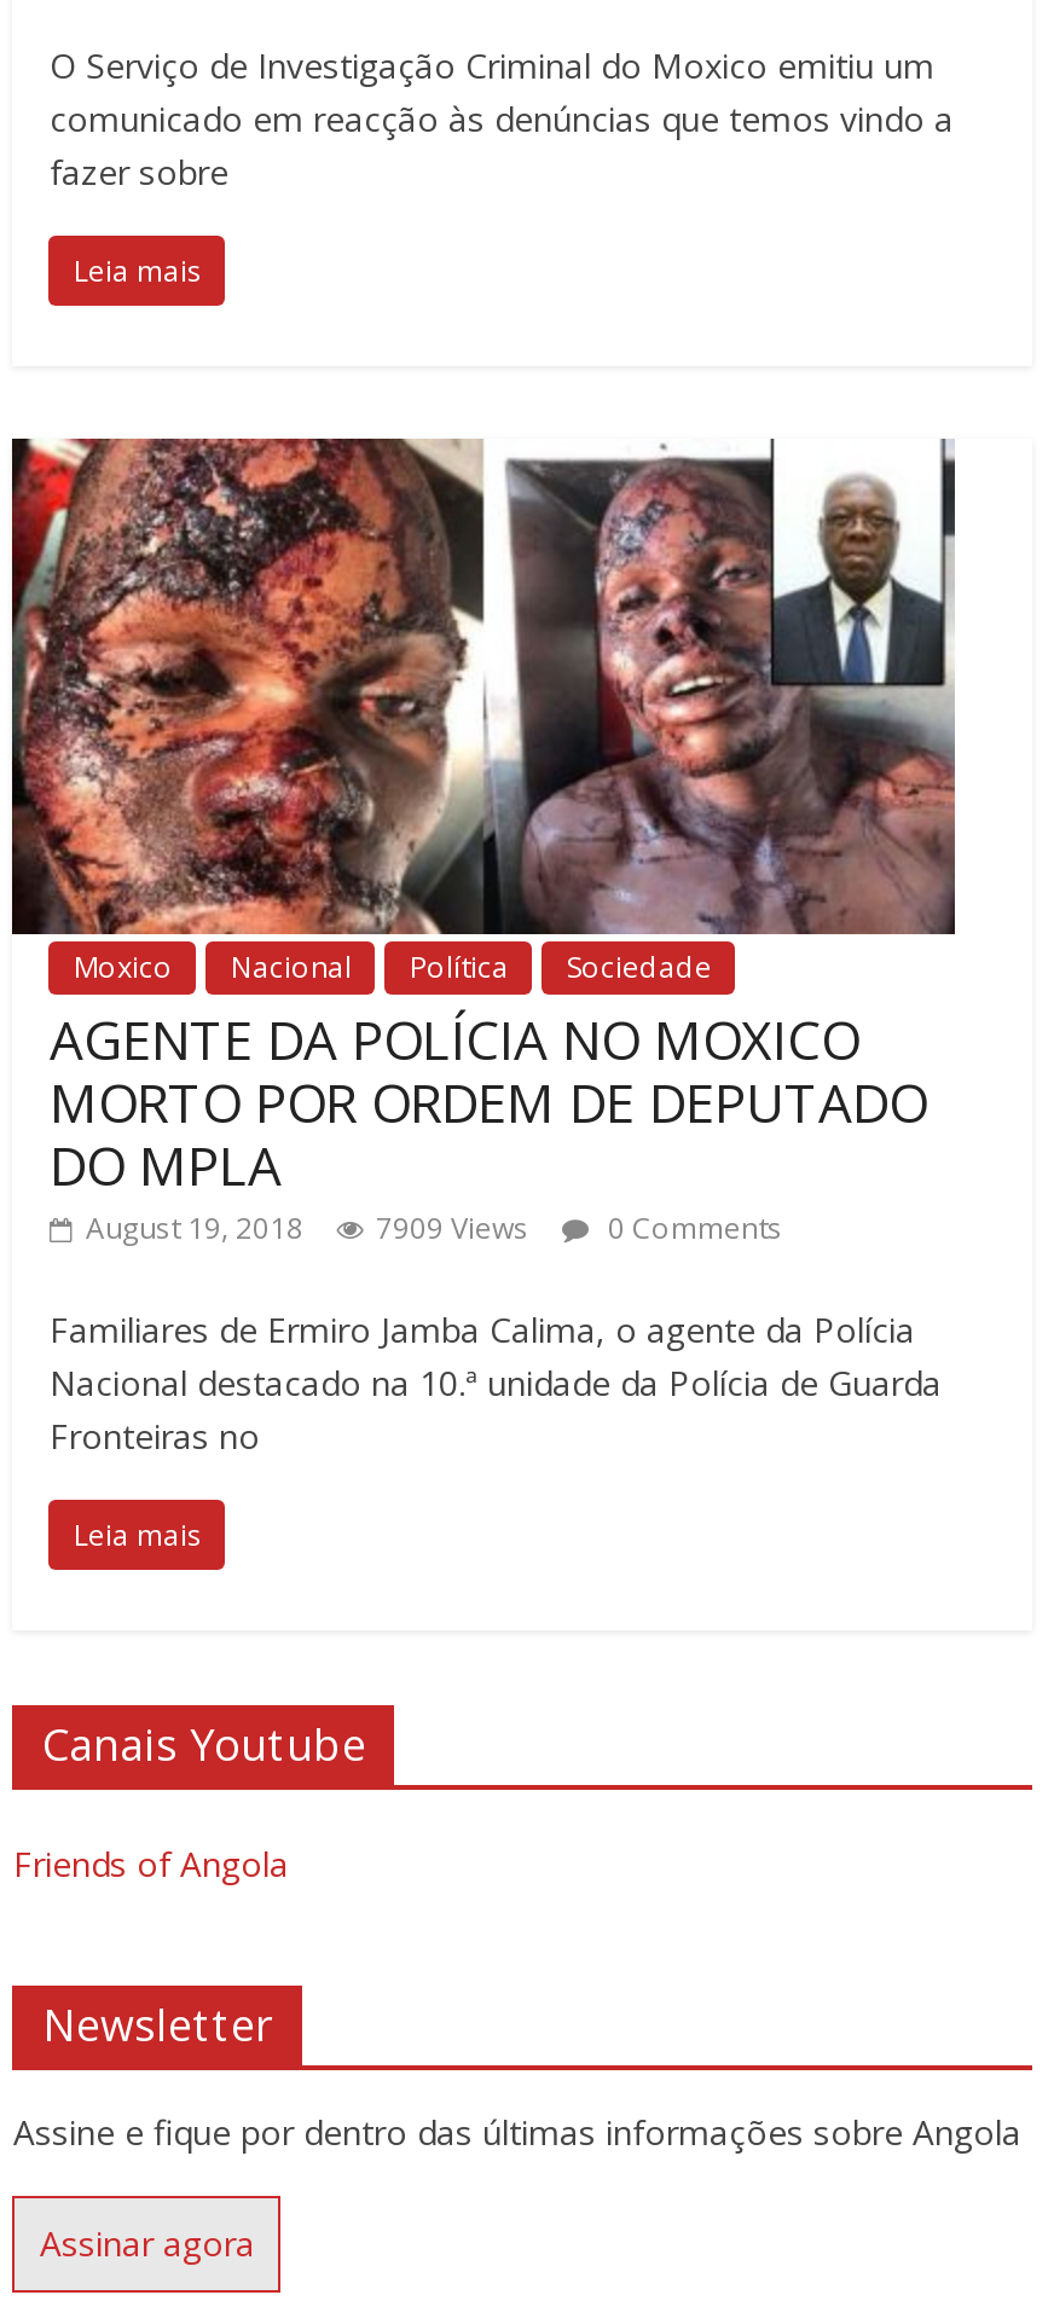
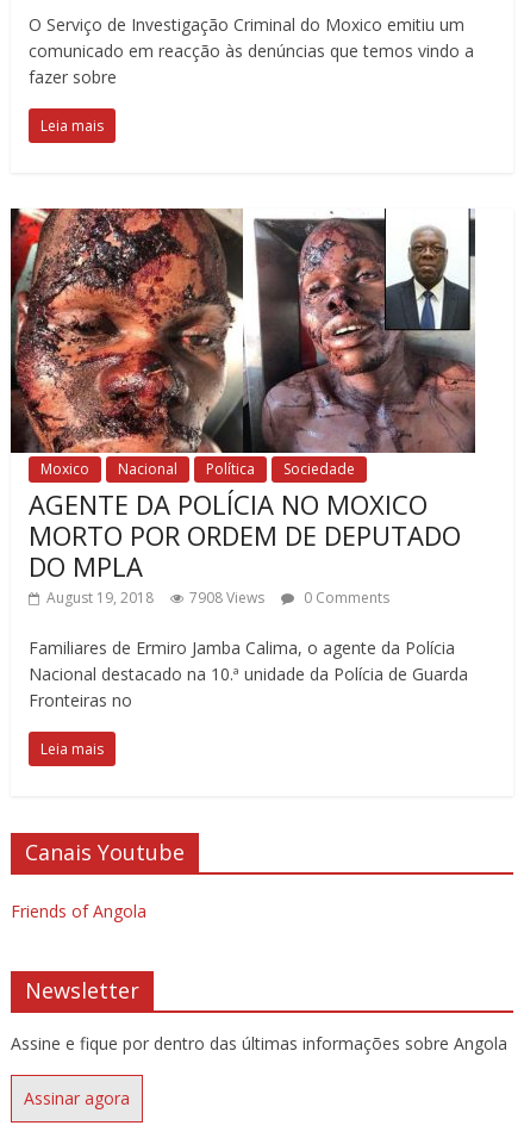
[86,1207,782,1248] August 19, 2018 7909 Views 0 Comments -> [47,587,390,608] August 19, 2018 7908 Views 0 Comments

